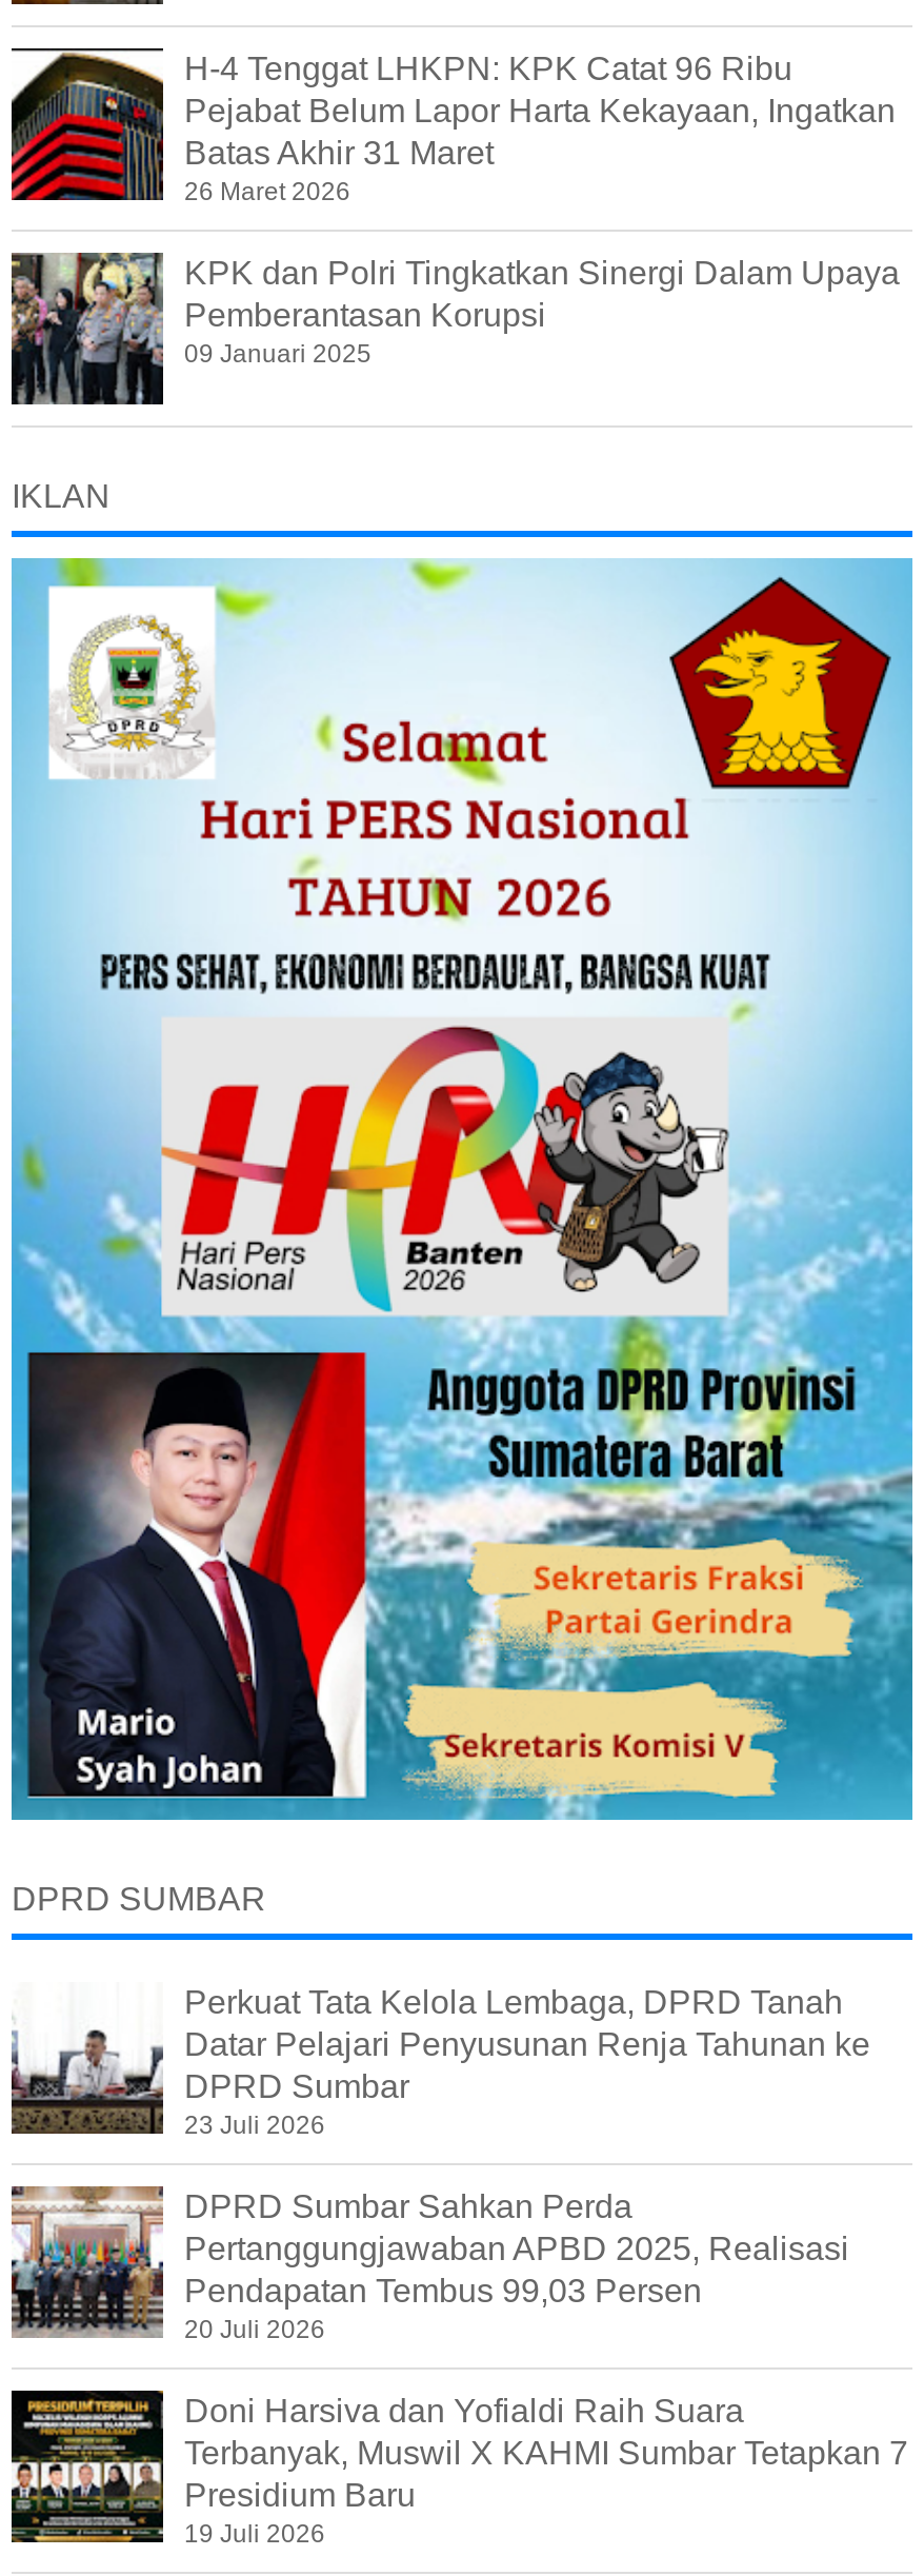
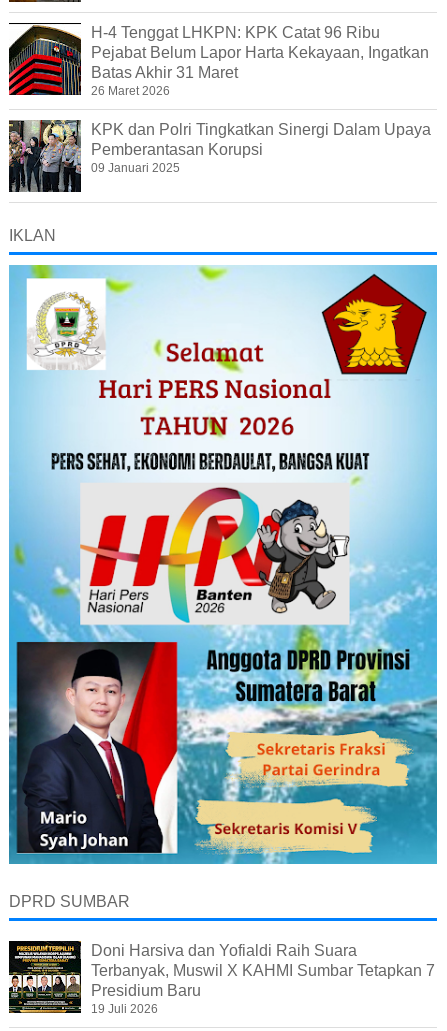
[9,1982,870,2345] [image] | Perkuat Tata Kelola Lembaga, DPRD Tanah | Datar Pelajari Penyusunan Renja Tahunan ke | DPRD Sumbar | 23 Juli 2026 | DPRD Sumbar Sahkan Perda | Pertanggungjawaban APBD 2025, Realisasi | Pendapatan Tembus 99,03 Persen | 20 Juli 2026 -> none
[9,2184,155,2340] [image] -> none

